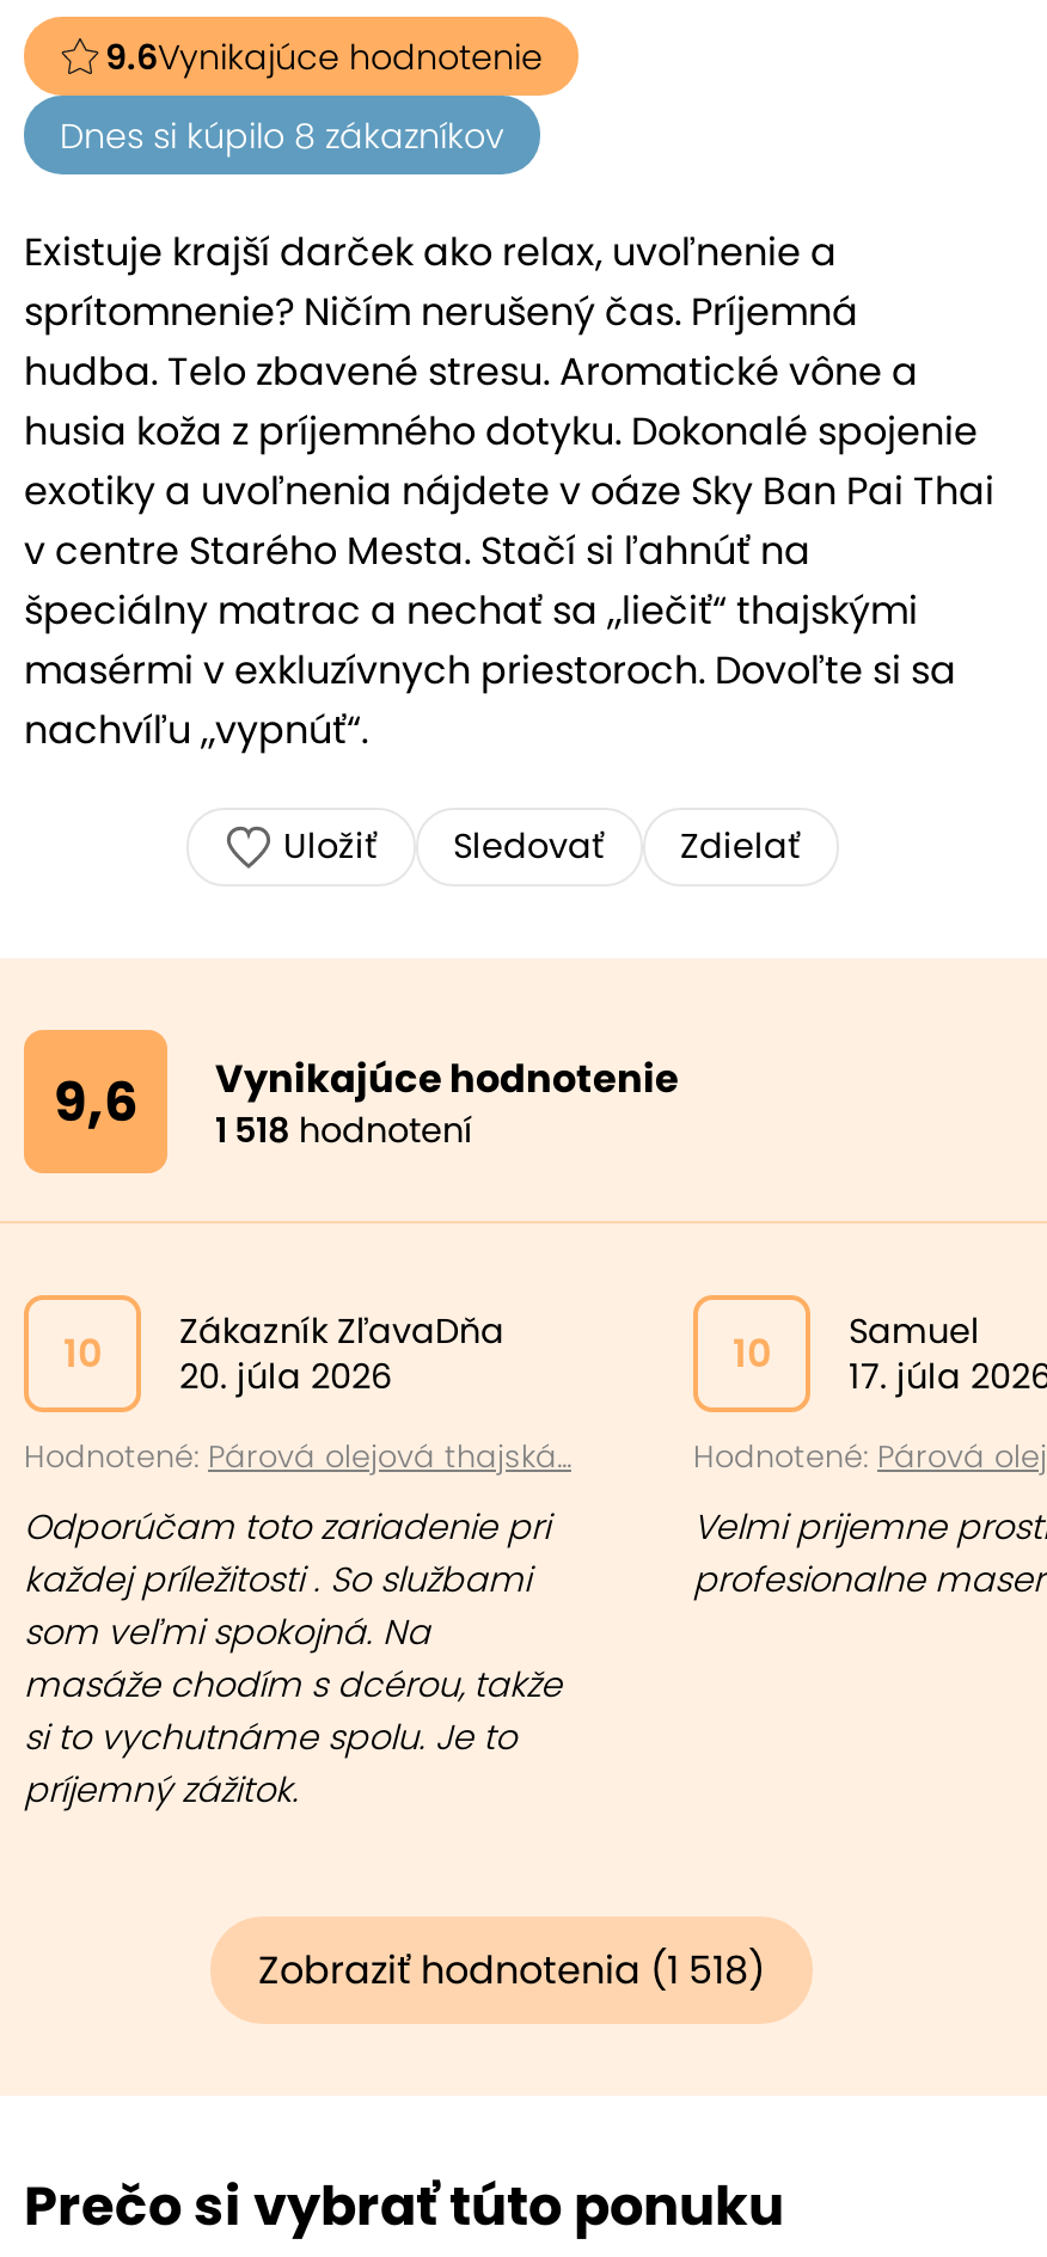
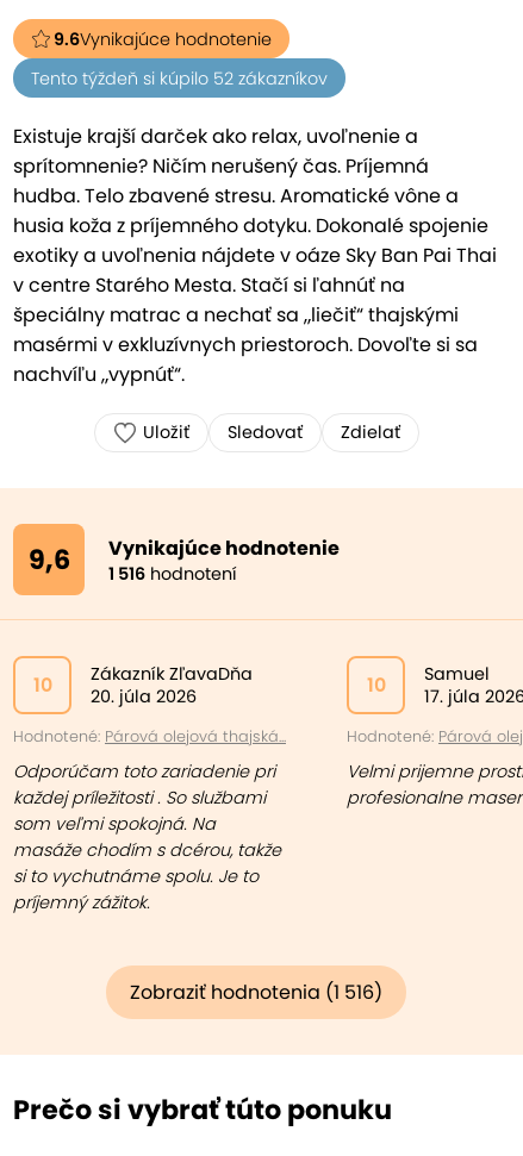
[60,112,504,160] Dnes si kúpilo 8 zákazníkov -> [31,67,328,90] Tento týždeň si kúpilo 52 zákazníkov
[54,1051,679,1154] 9,6 1 518 hodnotení Vynikajúce hodnotenie -> [28,535,340,586] 9,6 1 516 hodnotení Vynikajúce hodnotenie
[258,1943,765,1998] Zobraziť hodnotenia (1 518) -> [130,979,382,1006] Zobraziť hodnotenia (1 516)

